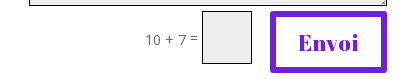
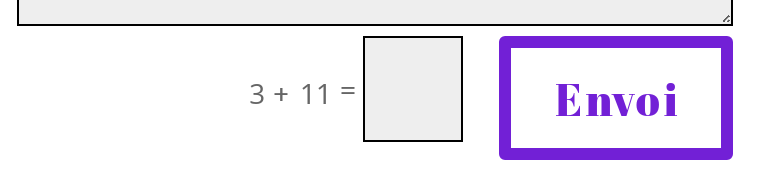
[145,28,202,49] 10 + 7 = -> [249,70,363,112] 3 + 11 =

